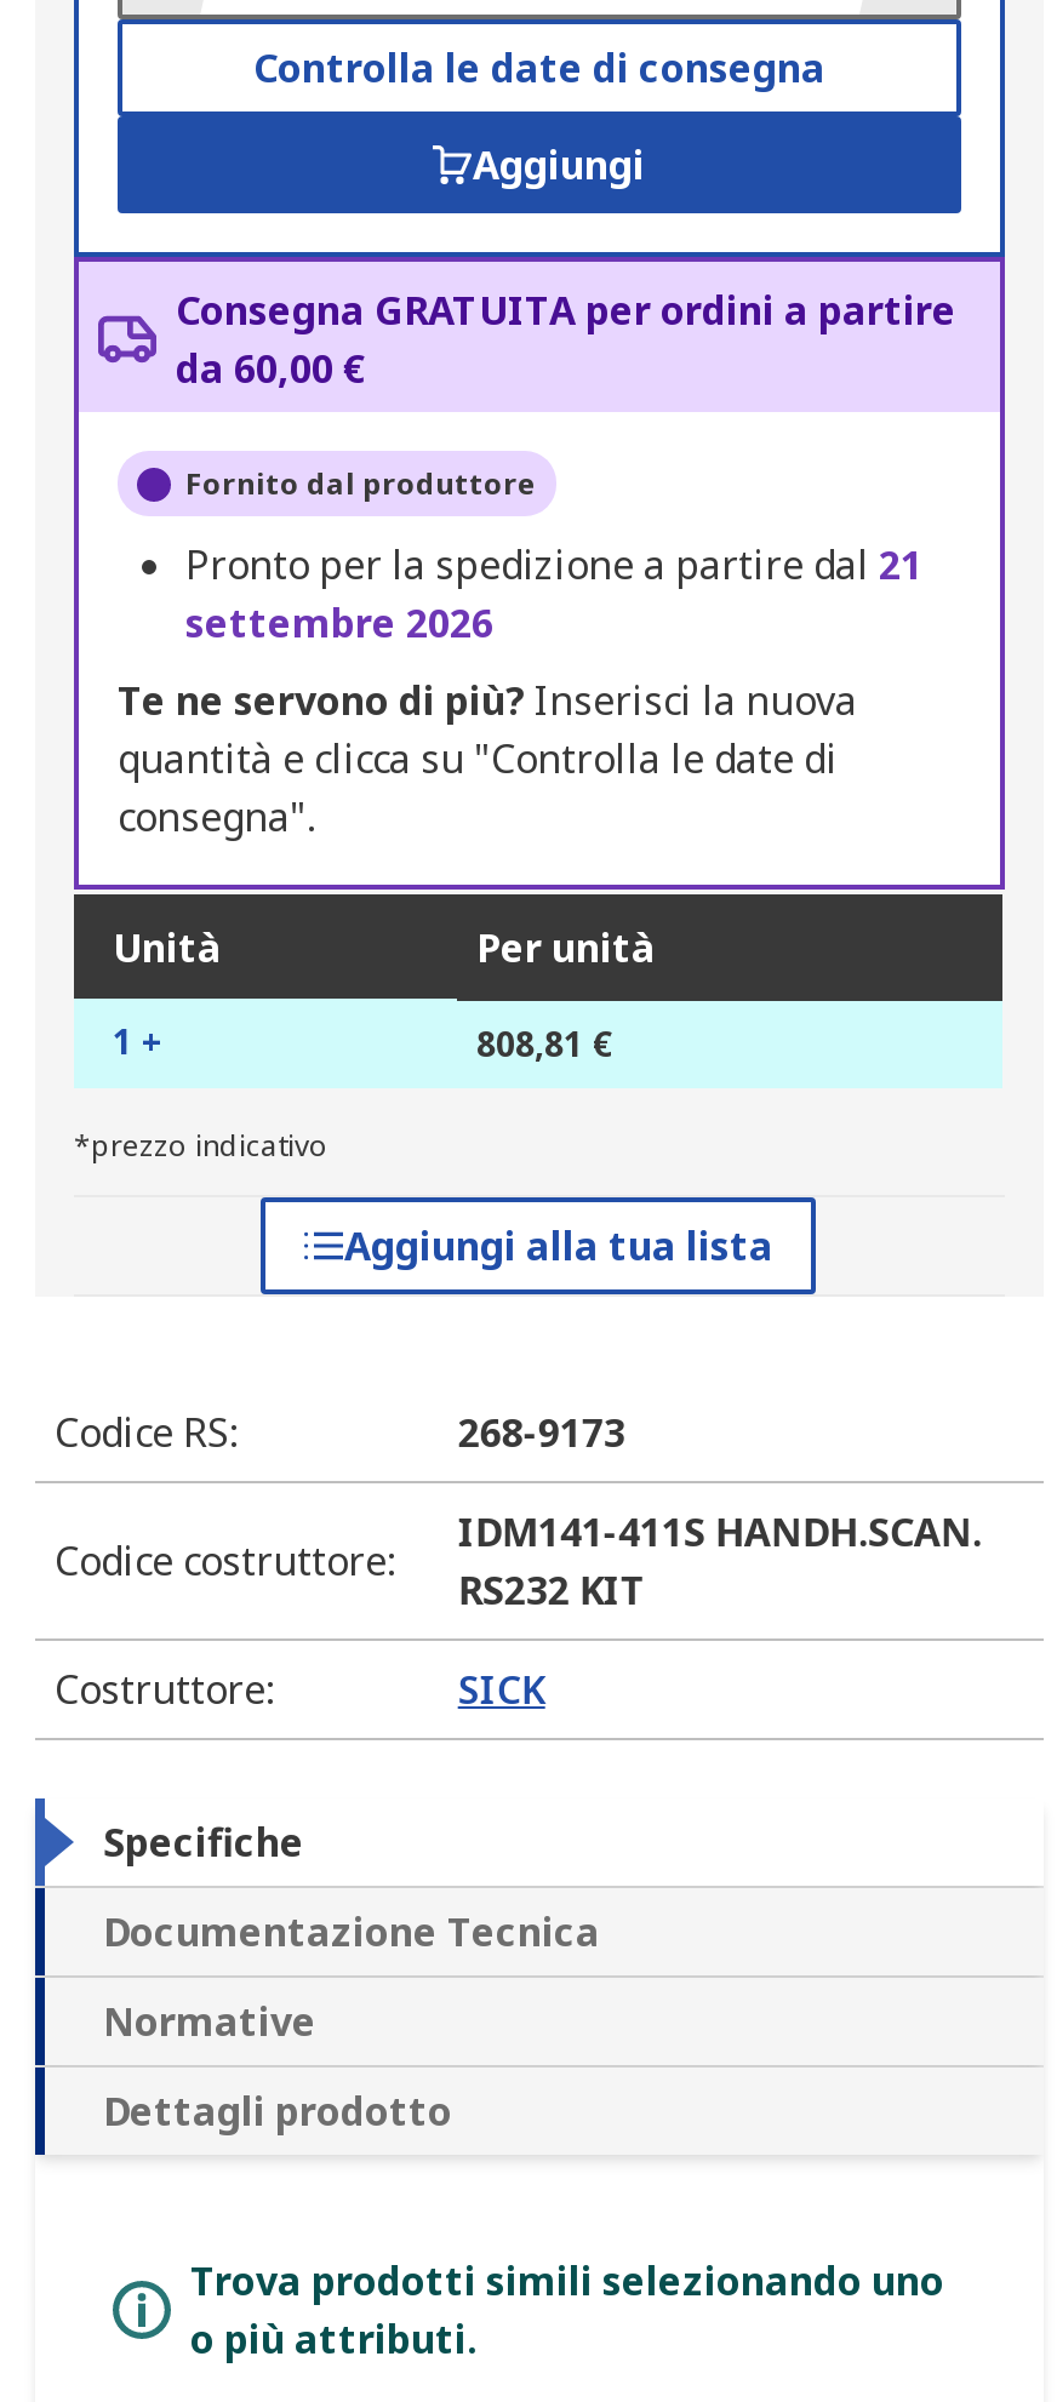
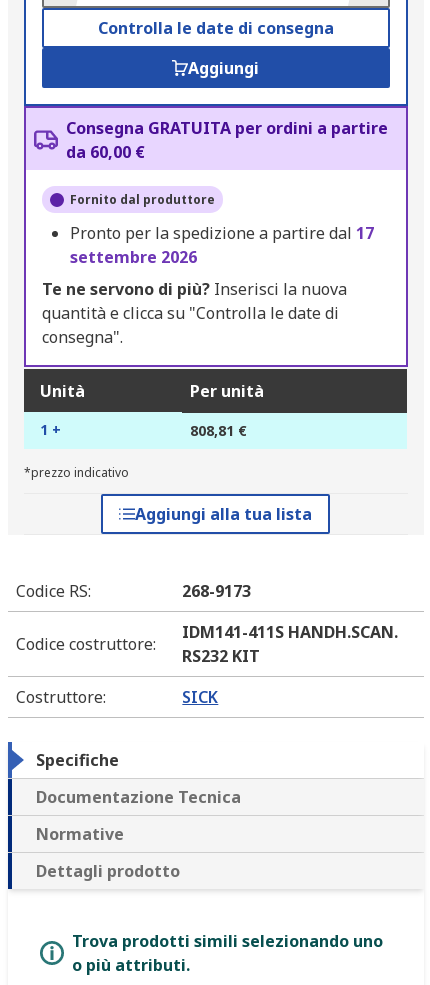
[185,539,922,593] Pronto per la spedizione a partire dal 21 -> [70,222,374,244] Pronto per la spedizione a partire dal 17

